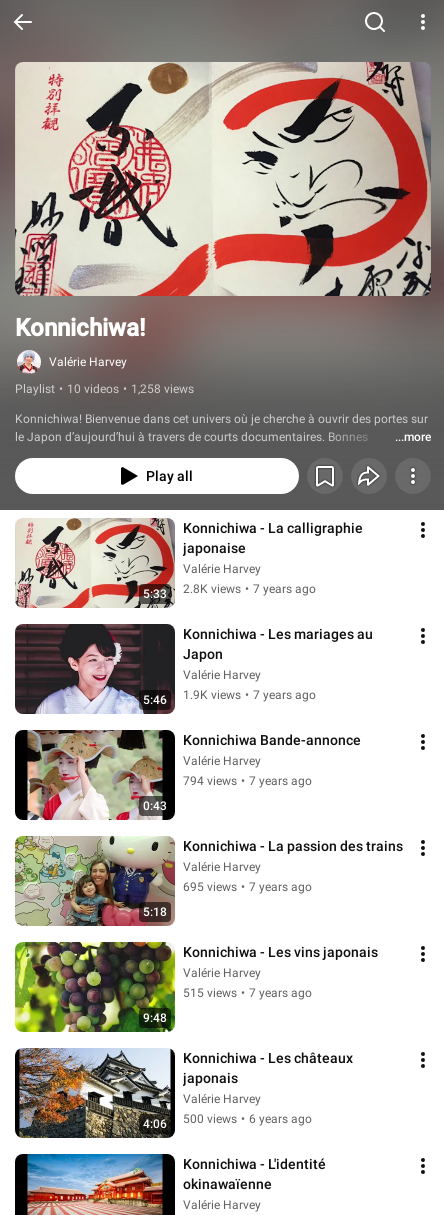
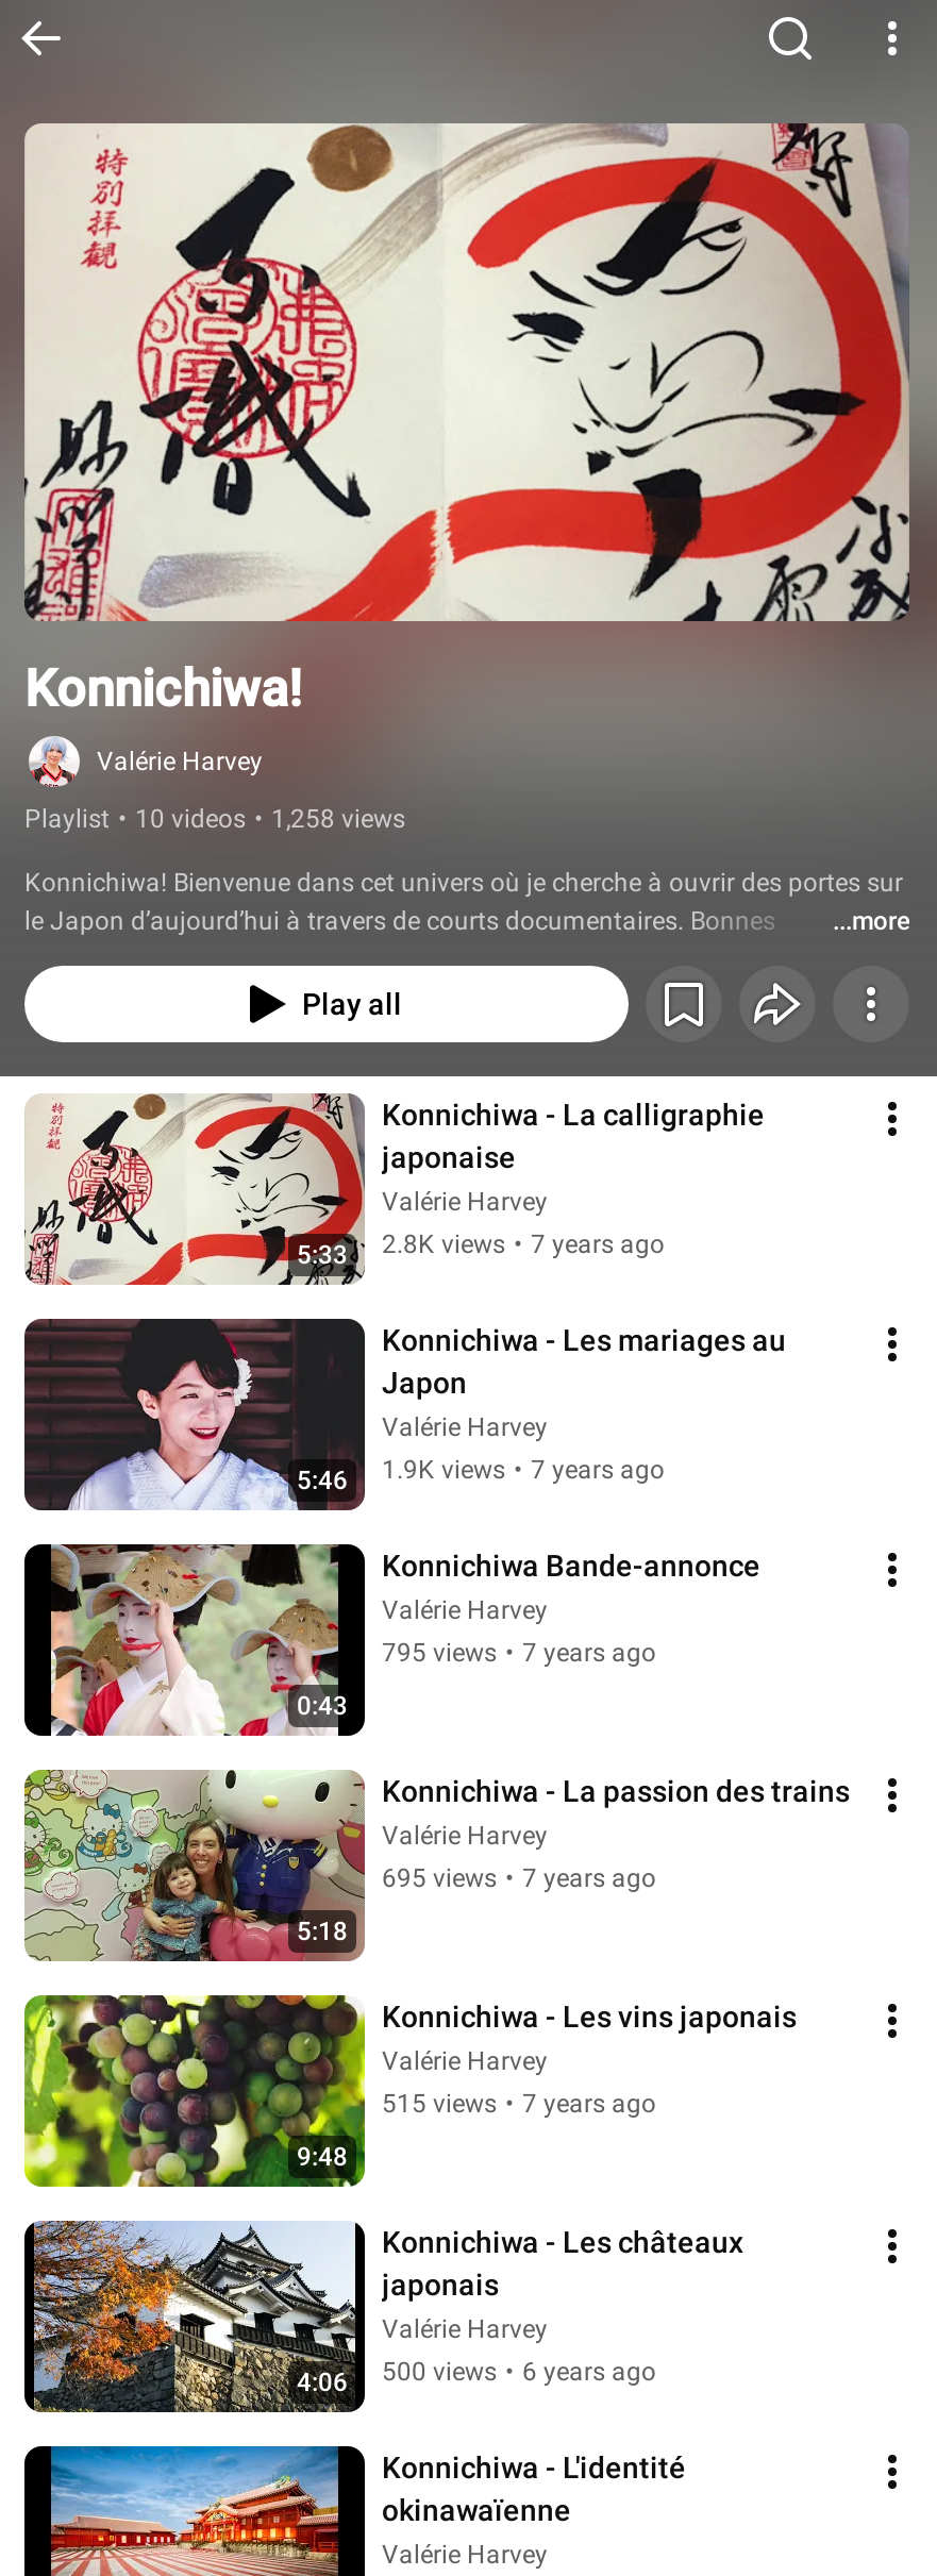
[183,774,312,788] 794 views • 7 years ago -> [382,1638,656,1668] 795 views • 7 years ago

